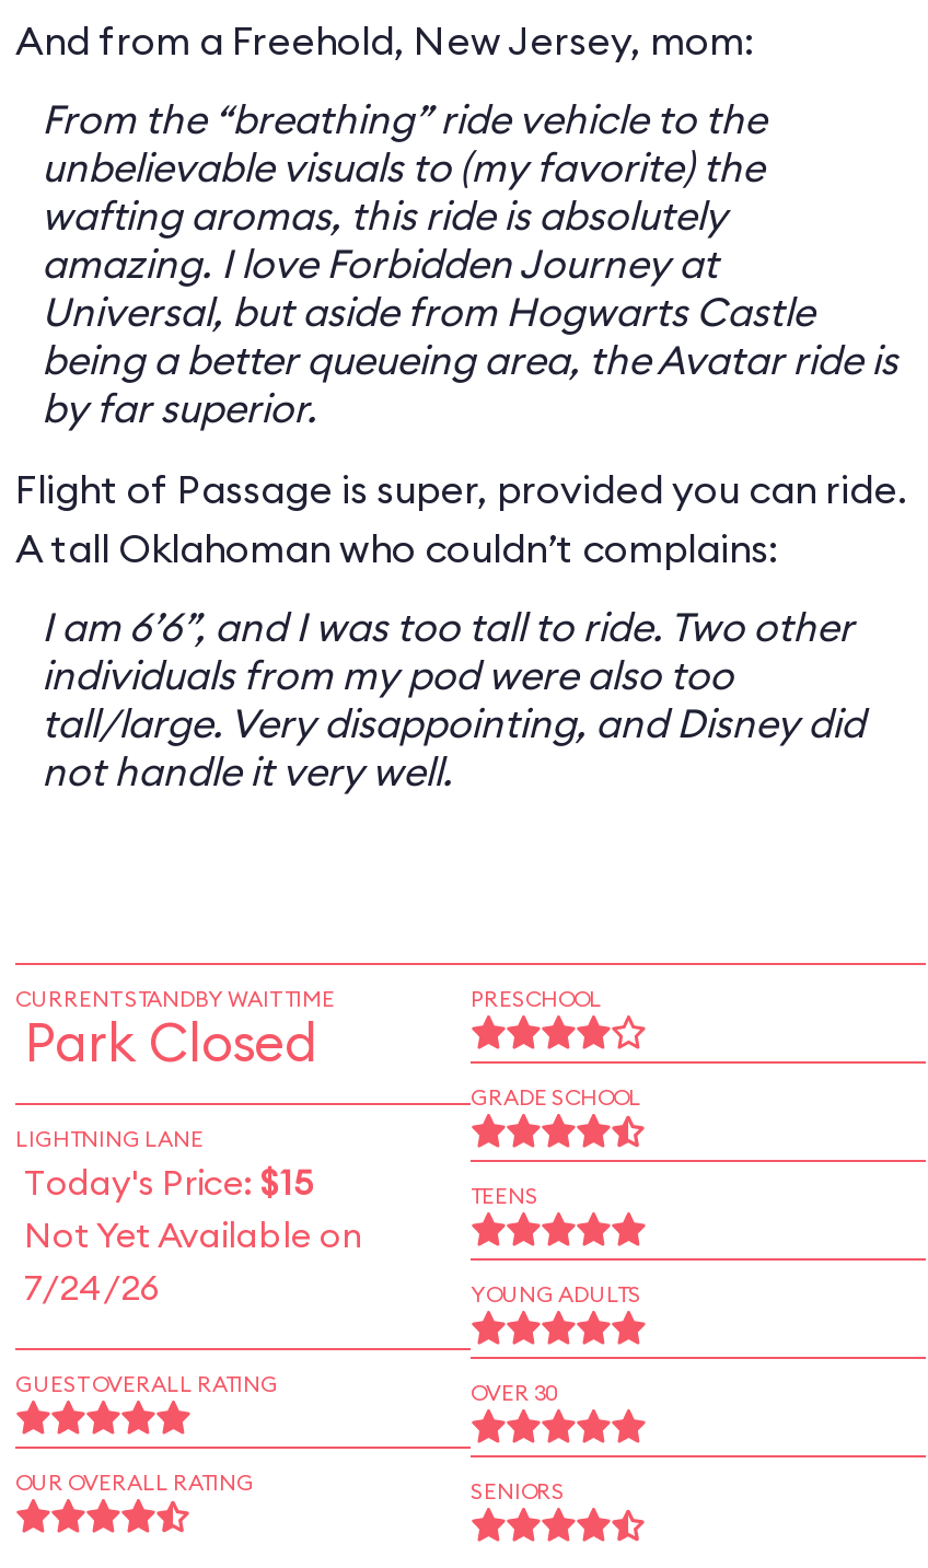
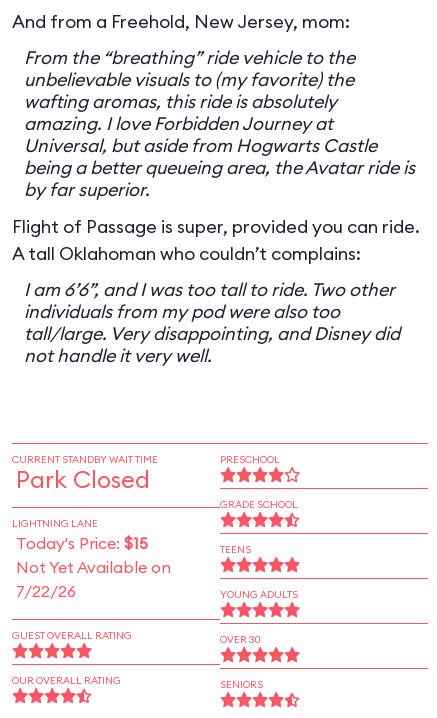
[24,1265,160,1309] 7/24/26 -> [16,581,76,601] 7/22/26

